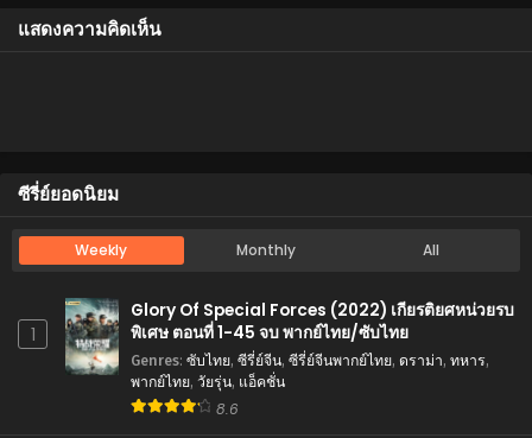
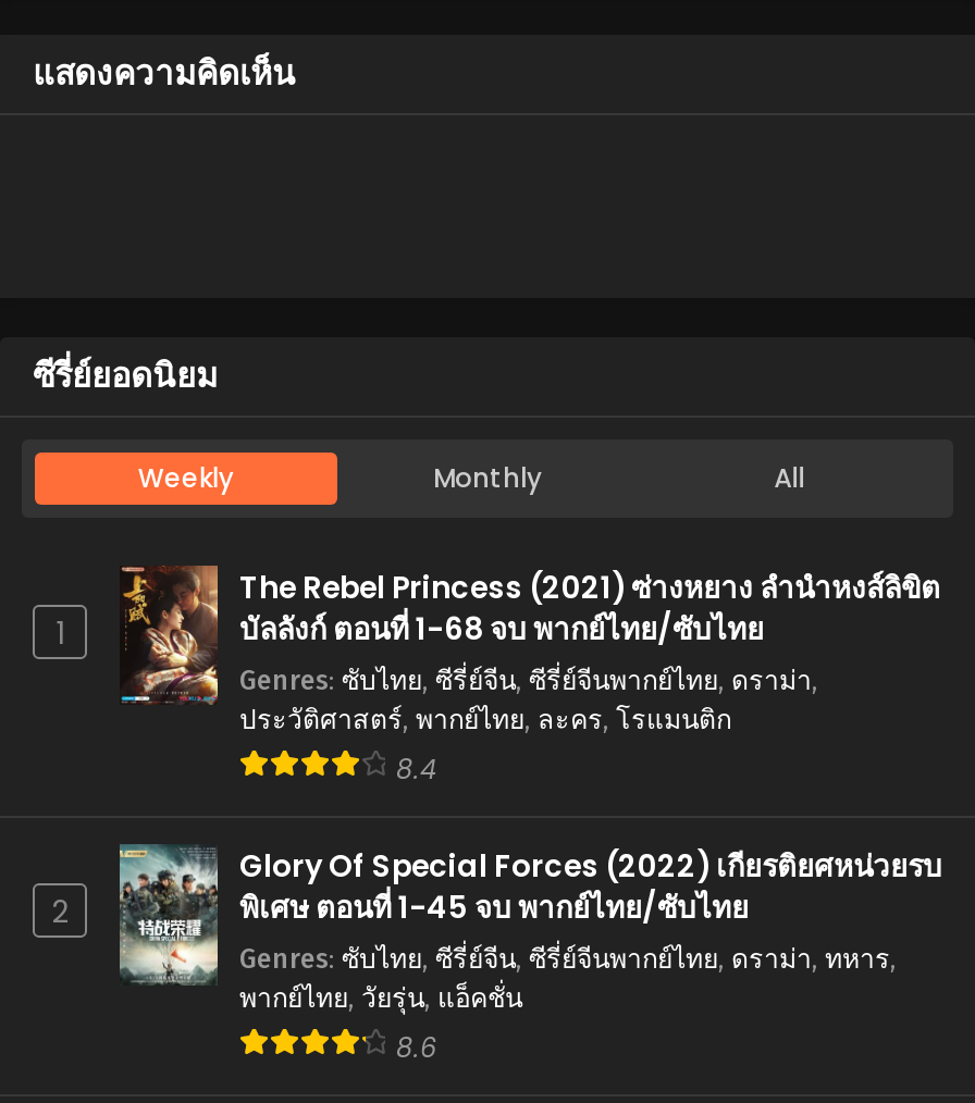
none -> [51,563,940,934] [image] | The Rebel Princess (2021) ซ่างหยาง ลำนำหงส์ลิขิต | บัลลังก์ ตอนที่ 1-68 จบ พากย์ไทย/ซับไทย | Genres:ซับไทย,ซีรี่ย์จีน,ซีรี่ย์จีนพากย์ไทย,ดราม่า, | ประวัติศาสตร์,พากย์ไทย,ละคร,โรแมนติก | 8.4 | 2

